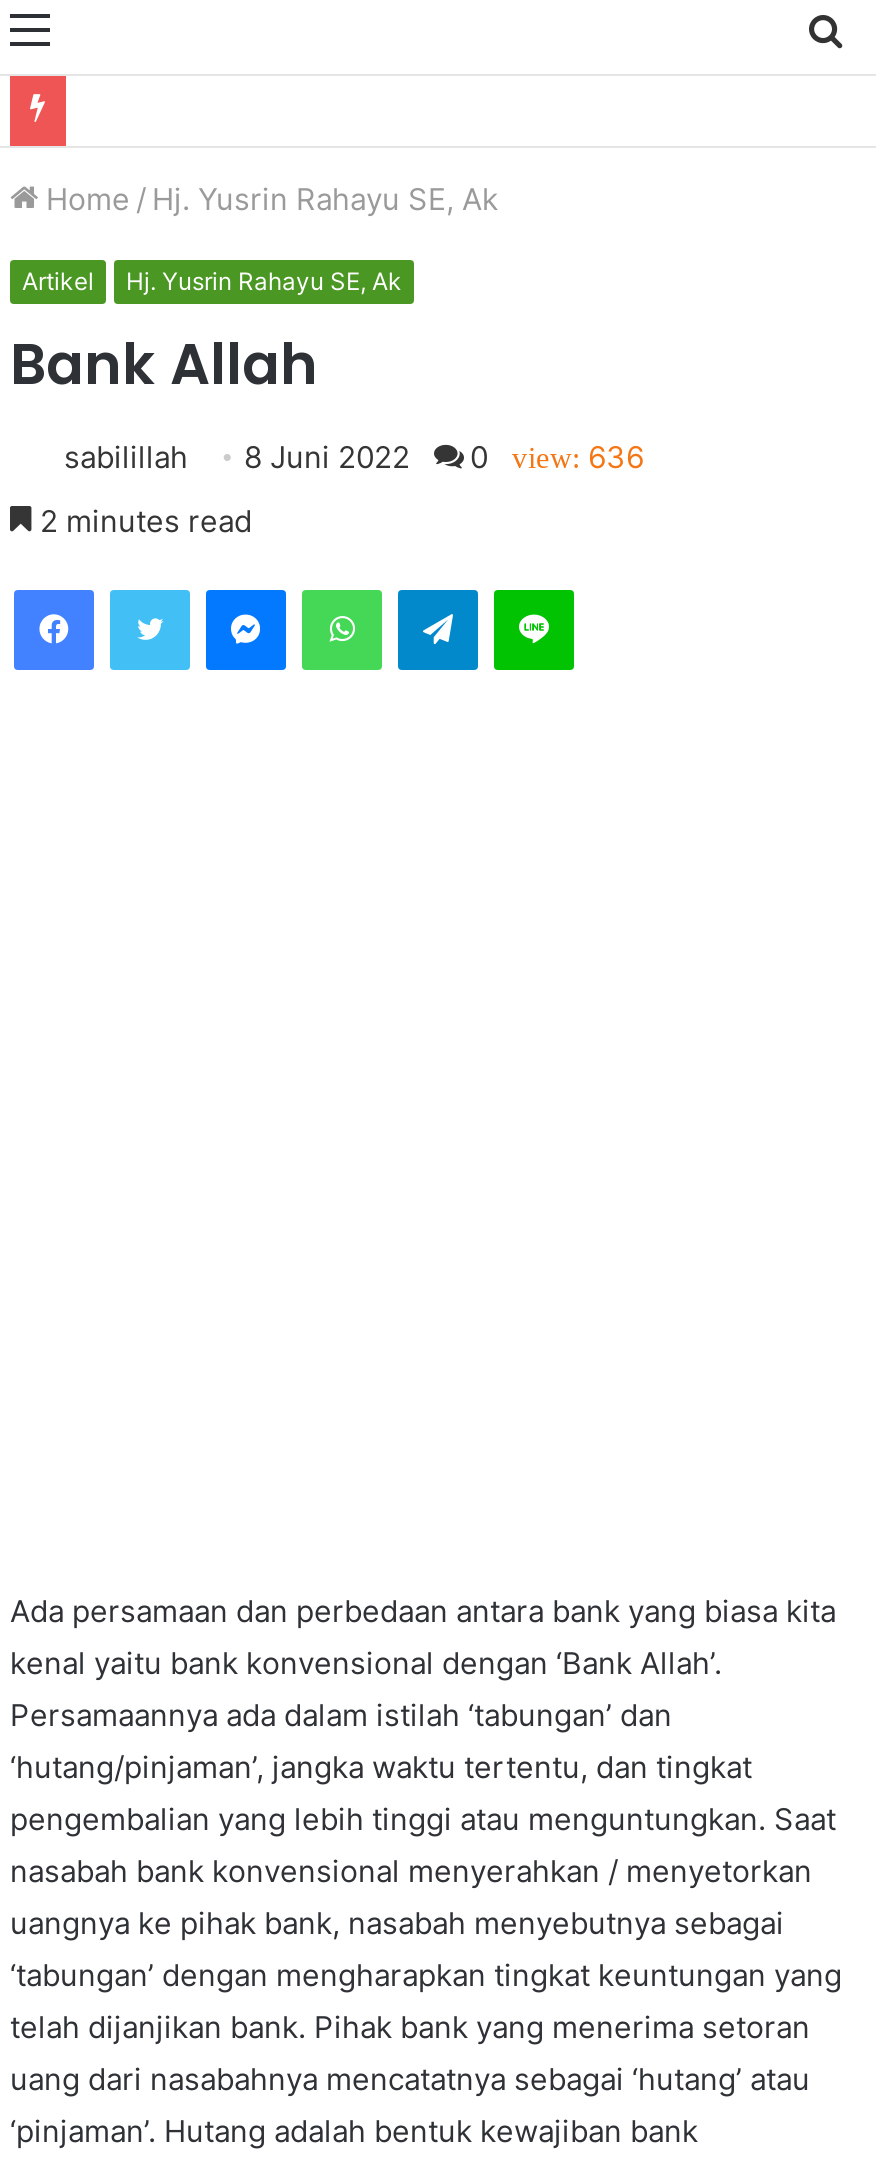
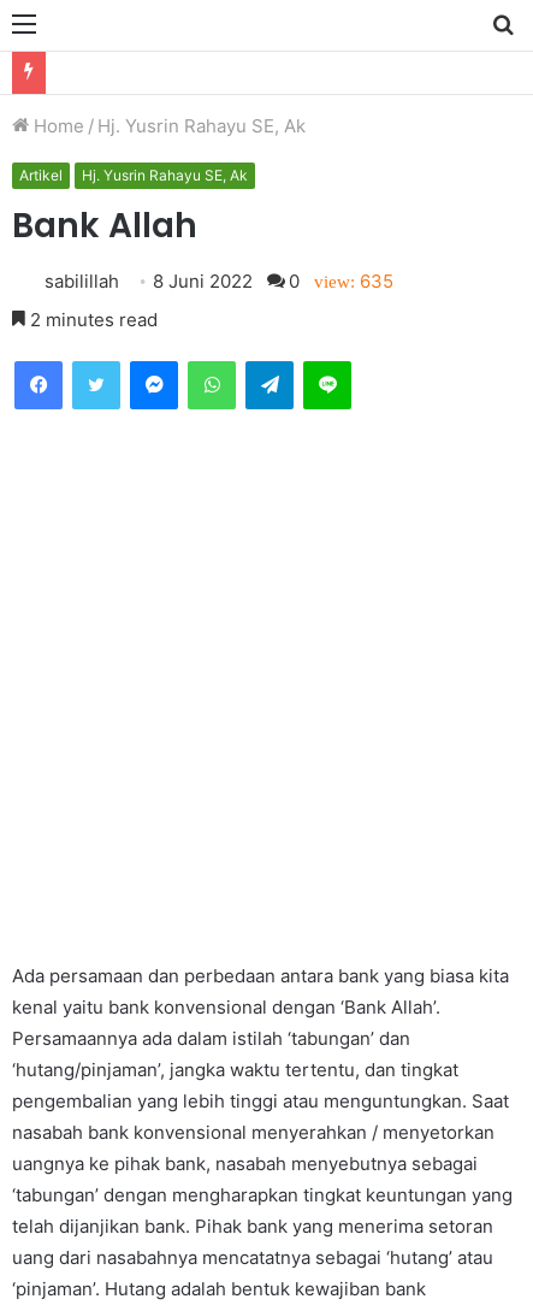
[580,438,644,476] 636 -> [355,269,393,292] 635

